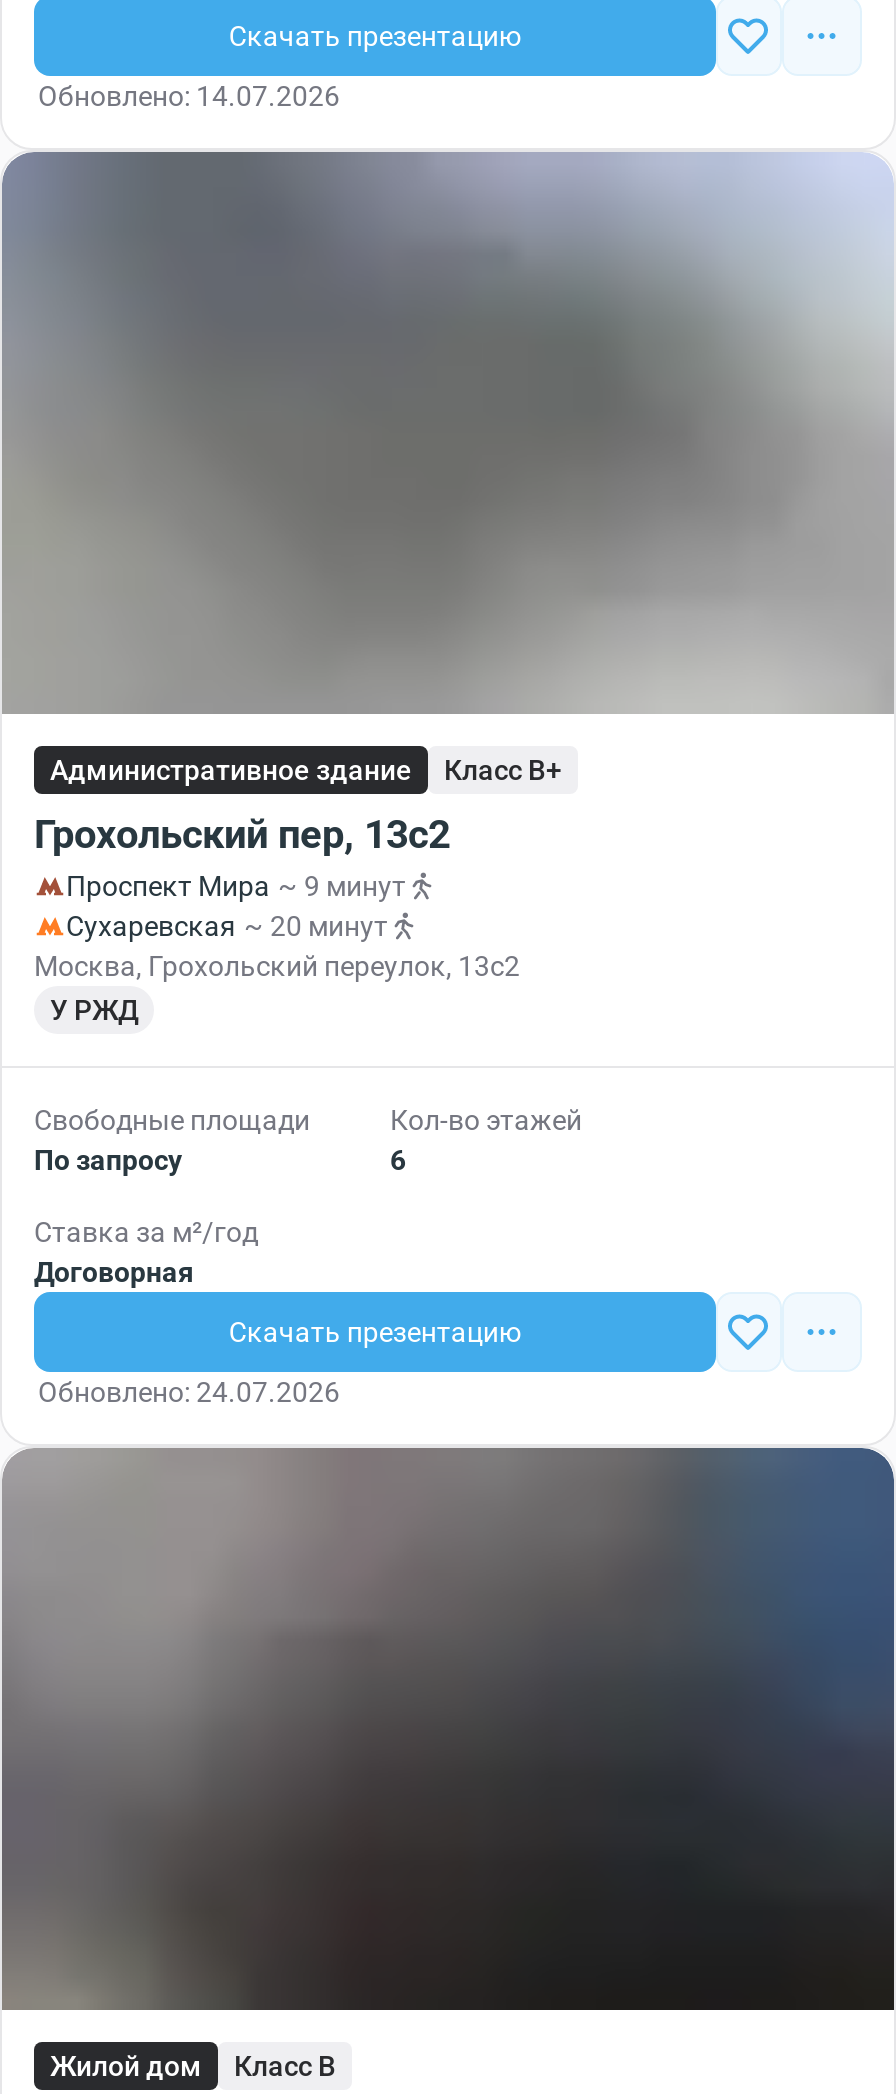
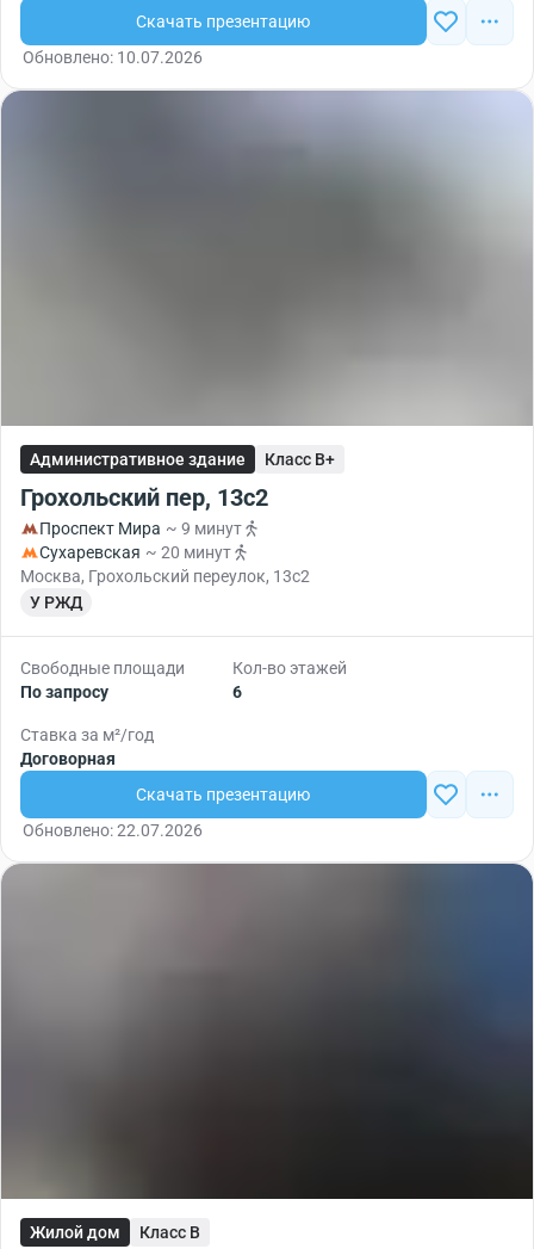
[38,80,340,112] Обновлено: 14.07.2026 -> [23,48,203,67] Обновлено: 10.07.2026
[38,1376,340,1408] Обновлено: 24.07.2026 -> [23,821,203,840] Обновлено: 22.07.2026

